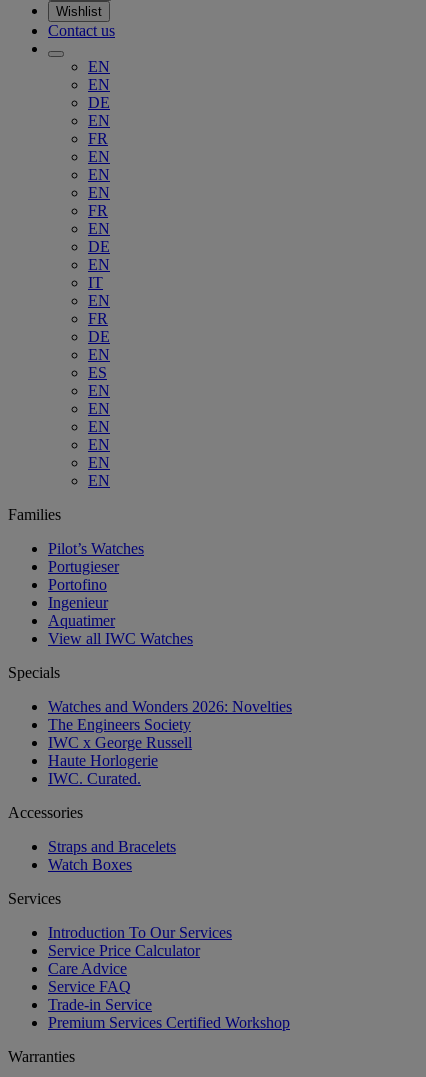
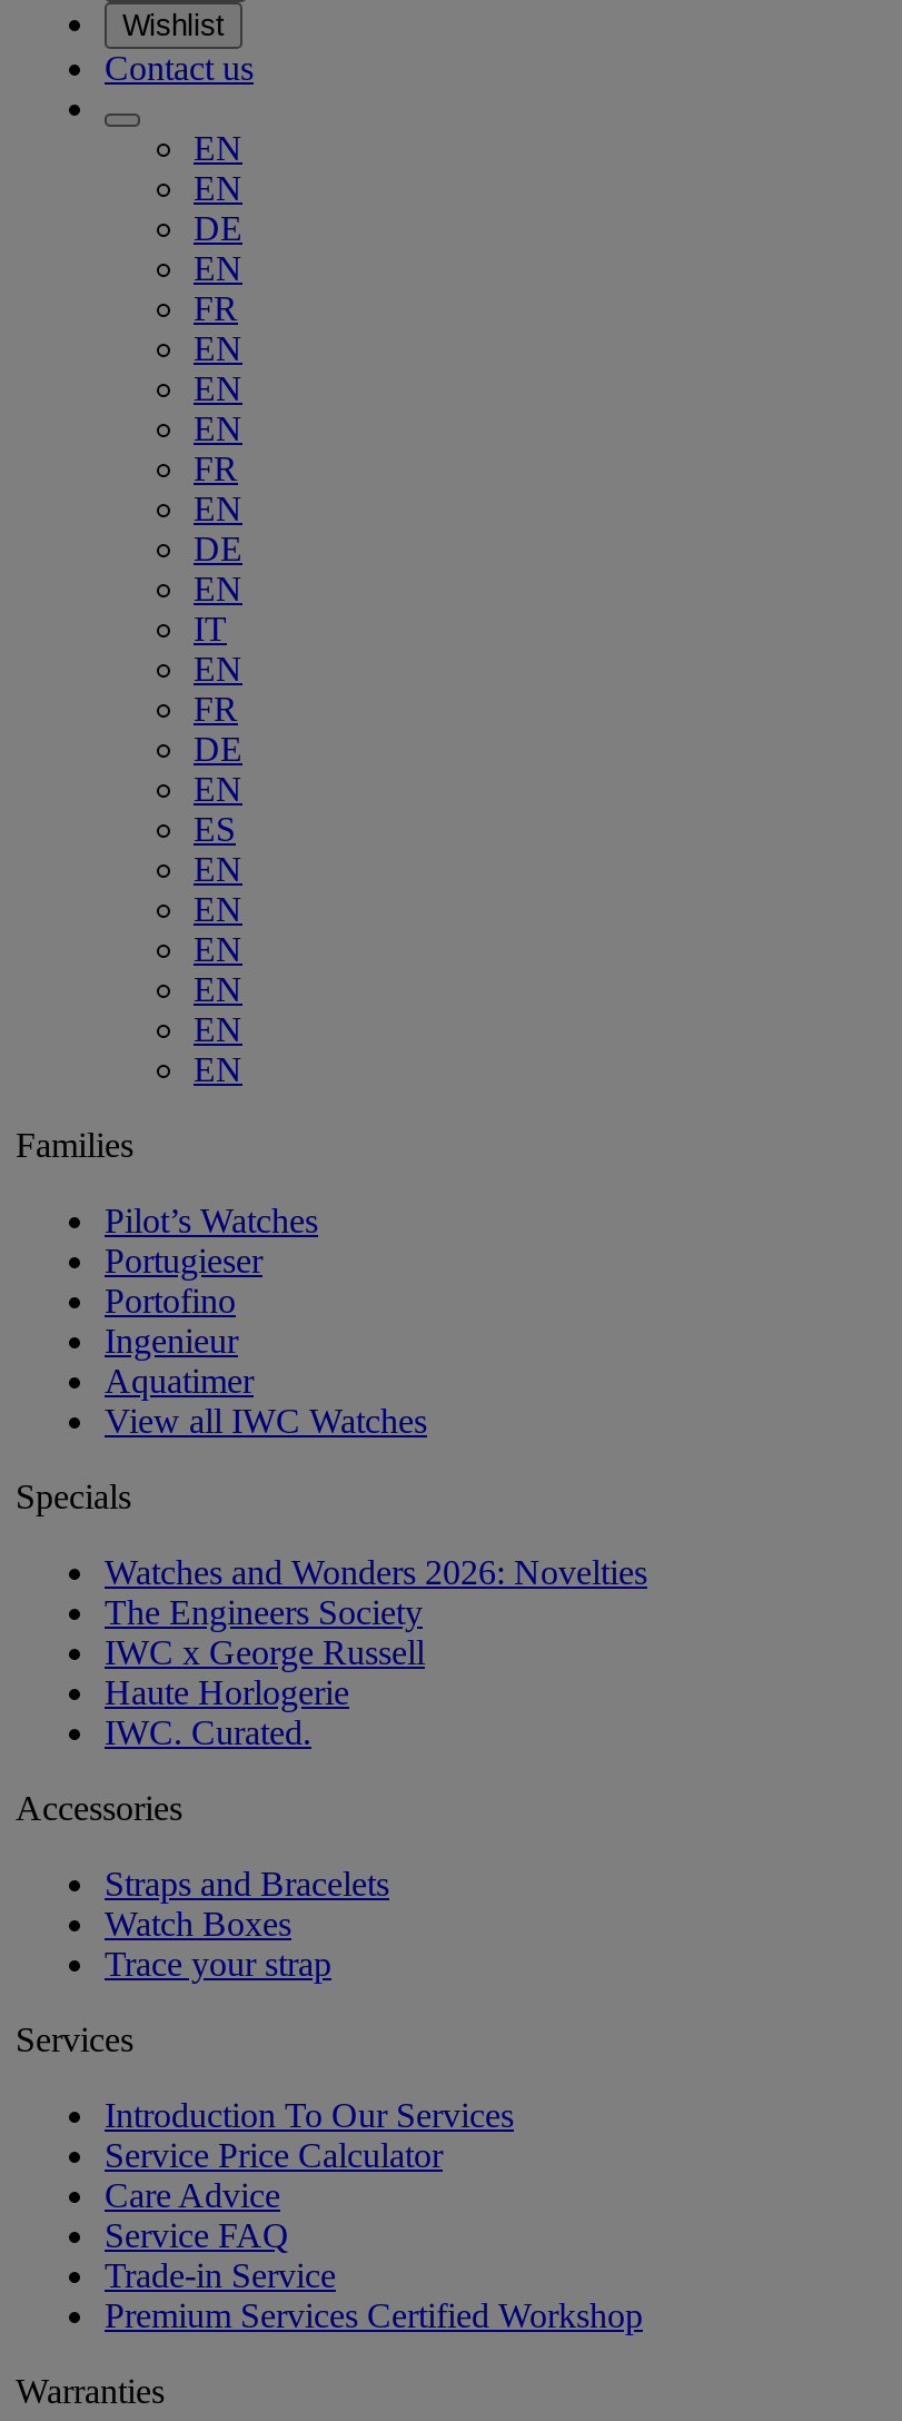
none -> [105,1944,331,1982] Trace your strap

